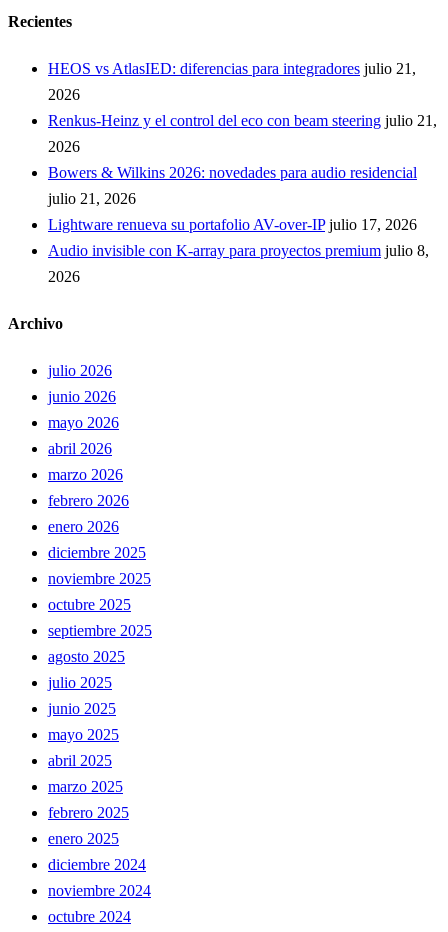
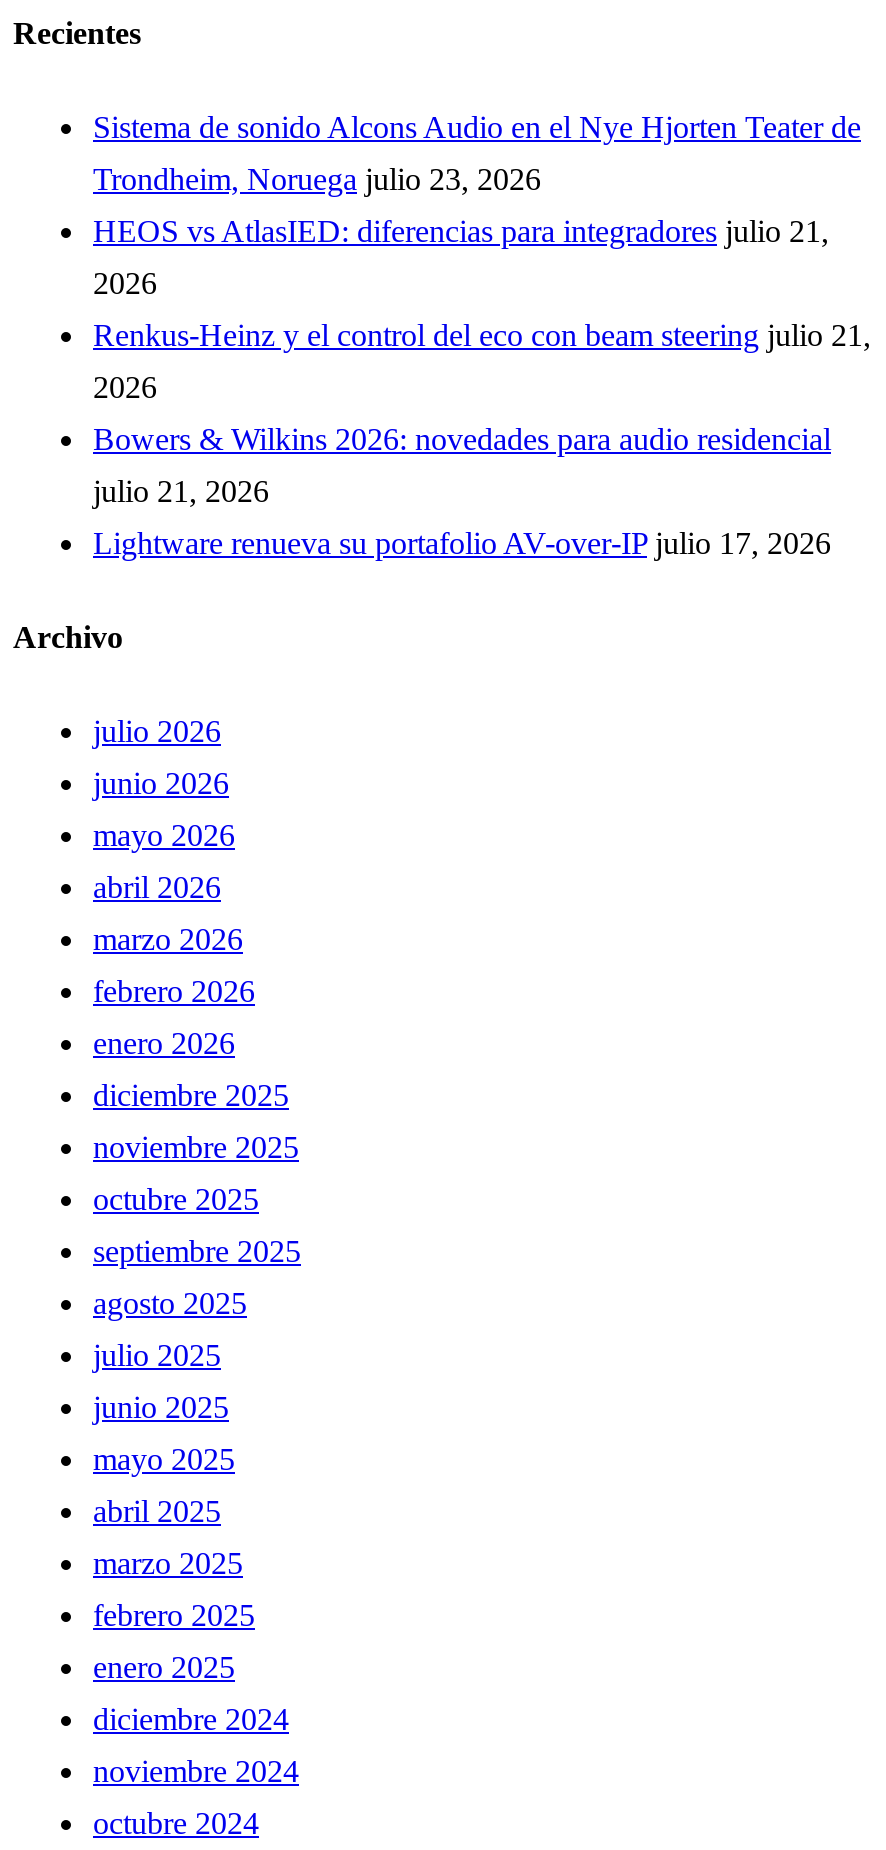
none -> [93,110,861,196] Sistema de sonido Alcons Audio en el Nye Hjorten Teater de | Trondheim, Noruega julio 23, 2026
moved [48,60,437,233] -> [93,214,871,560]: HEOS vs AtlasIED: diferencias para integradores julio 21, | 2026 | Renkus-Heinz y el control del eco con beam steering julio 21, | 2026 | Bowers & Wilkins 2026: novedades para audio residencial | julio 21, 2026 | Lightware renueva su portafolio AV-over-IP julio 17, 2026
[48,242,429,285] Audio invisible con K-array para proyectos premium julio 8, | 2026 -> none

